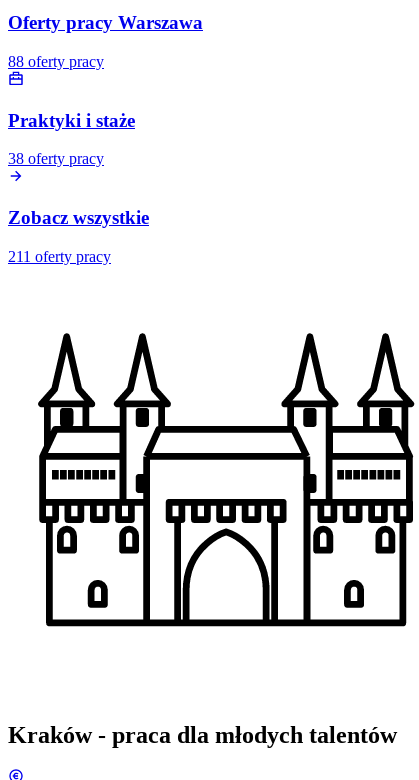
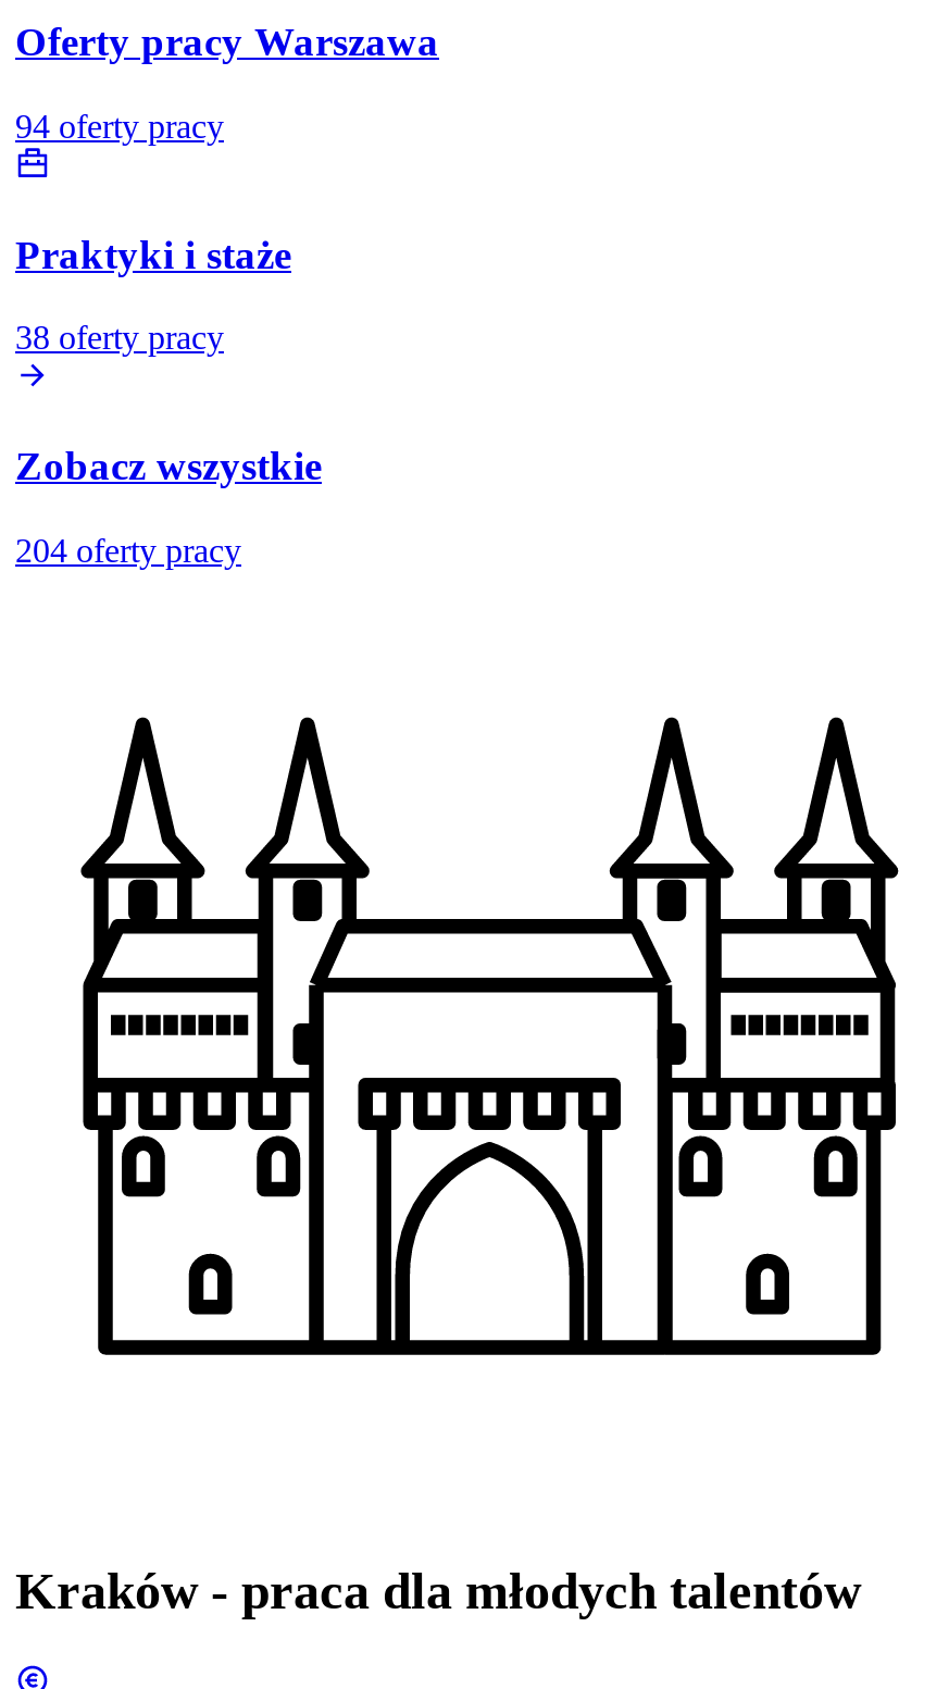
[8,53,104,70] 88 oferty pracy -> [15,107,224,144] 94 oferty pracy
[8,248,111,265] 211 oferty pracy -> [15,531,241,568] 204 oferty pracy

